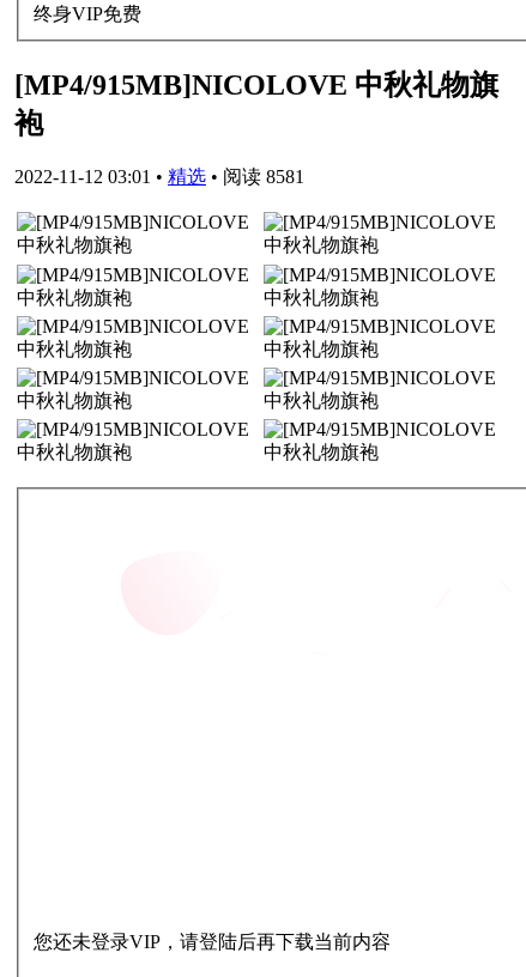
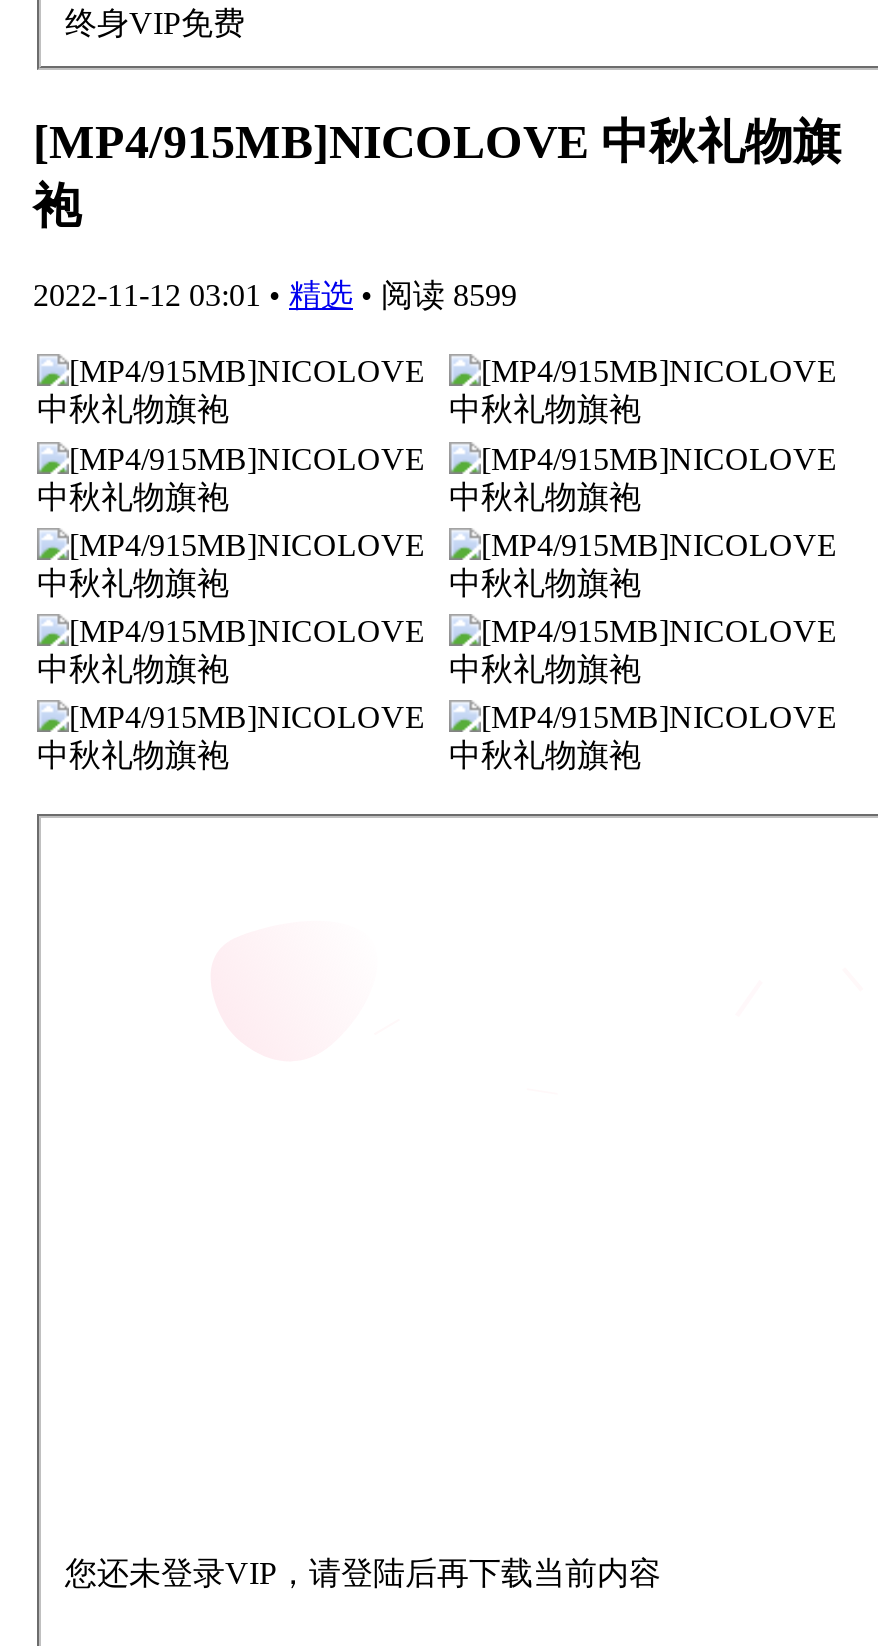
[14,167,304,187] 2022-11-12 03:01 • 精选 • 阅读 8581 -> [33,279,517,313] 2022-11-12 03:01 • 精选 • 阅读 8599

